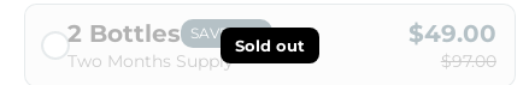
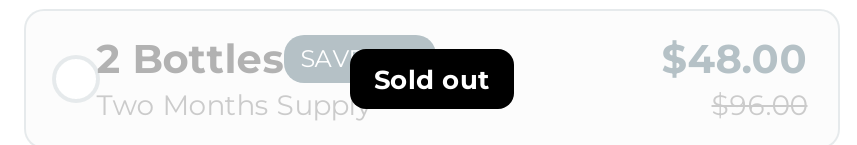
[408,20,496,48] $49.00 -> [662,36,808,84] $48.00
[441,51,496,72] $97.00 -> [712,88,808,124] $96.00

